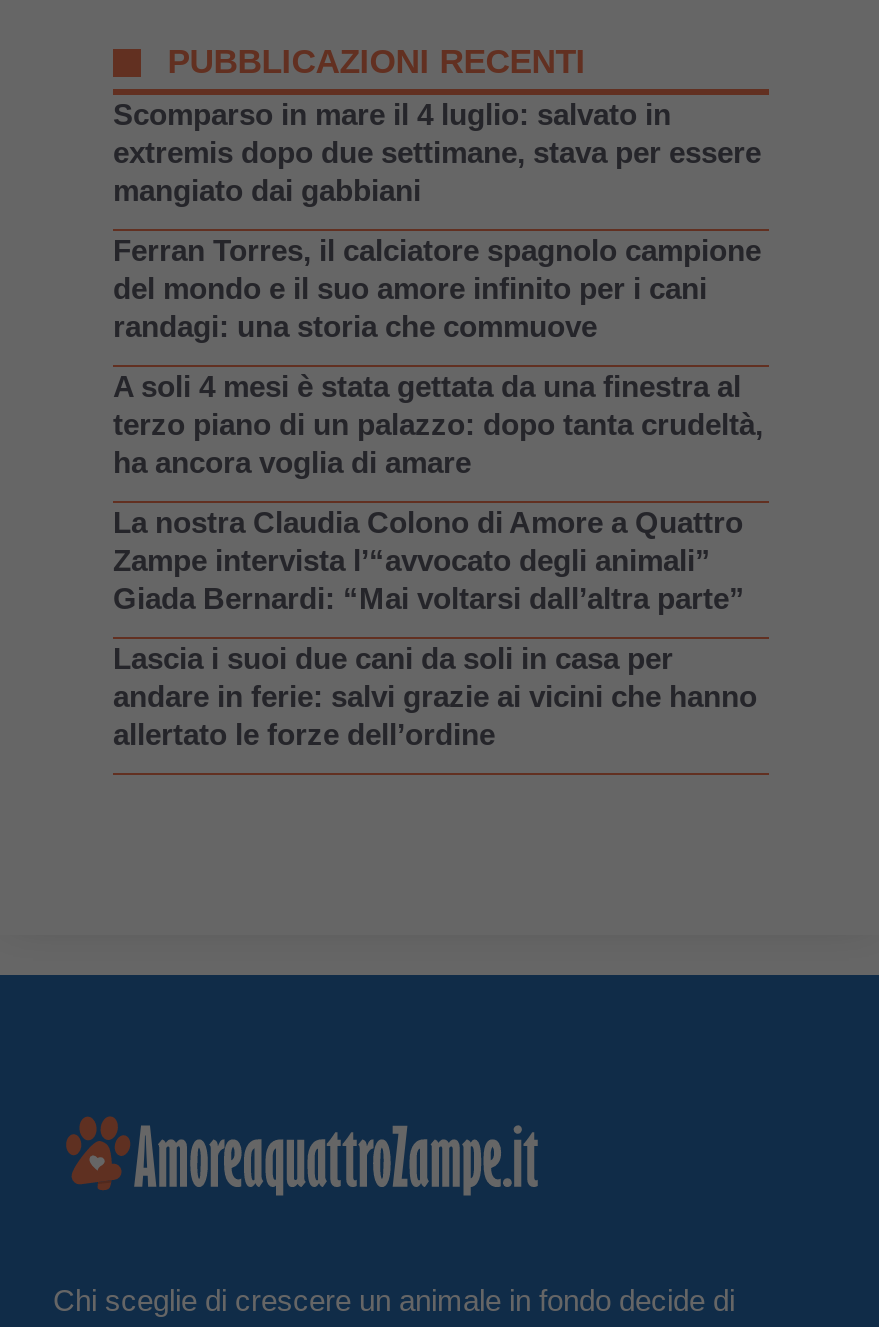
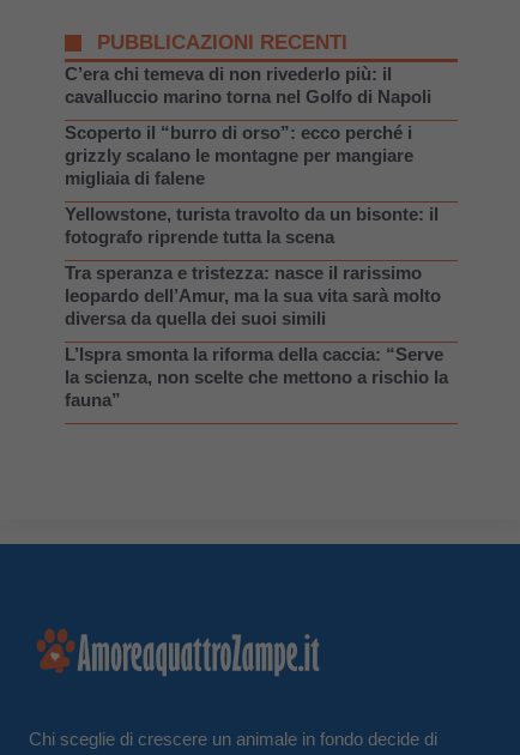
[113,97,761,207] Scomparso in mare il 4 luglio: salvato in | extremis dopo due settimane, stava per essere | mangiato dai gabbiani -> [65,64,431,107] C’era chi temeva di non rivederlo più: il | cavalluccio marino torna nel Golfo di Napoli
[113,233,761,343] Ferran Torres, il calciatore spagnolo campione | del mondo e il suo amore infinito per i cani | randagi: una storia che commuove -> [65,122,413,188] Scoperto il “burro di orso”: ecco perché i | grizzly scalano le montagne per mangiare | migliaia di falene
[113,369,763,479] A soli 4 mesi è stata gettata da una finestra al | terzo piano di un palazzo: dopo tanta crudeltà, | ha ancora voglia di amare -> [65,204,439,247] Yellowstone, turista travolto da un bisonte: il | fotografo riprende tutta la scena
[113,505,745,615] La nostra Claudia Colono di Amore a Quattro | Zampe intervista l’“avvocato degli animali” | Giada Bernardi: “Mai voltarsi dall’altra parte” -> [65,263,441,328] Tra speranza e tristezza: nasce il rarissimo | leopardo dell’Amur, ma la sua vita sarà molto | diversa da quella dei suoi simili
[113,641,757,751] Lascia i suoi due cani da soli in casa per | andare in ferie: salvi grazie ai vicini che hanno | allertato le forze dell’ordine -> [65,344,448,410] L’Ispra smonta la riforma della caccia: “Serve | la scienza, non scelte che mettono a rischio la | fauna”

